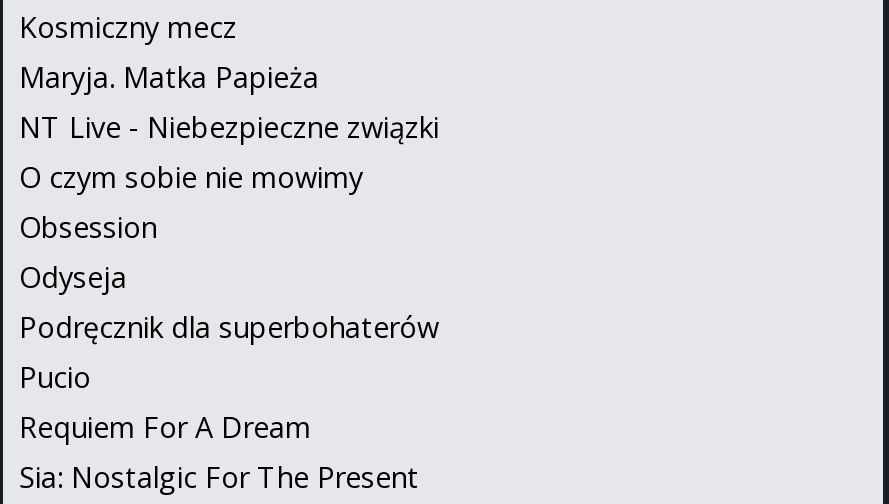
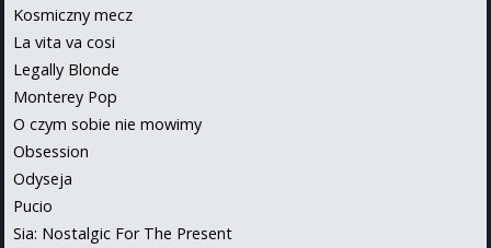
[19,58,439,146] Maryja. Matka Papieża | NT Live - Niebezpieczne związki -> [13,32,119,107] La vita va cosi | Legally Blonde | Monterey Pop
moved [19,158,363,296] -> [13,114,202,189]: O czym sobie nie mowimy | Obsession | Odyseja
[19,308,439,346] Podręcznik dla superbohaterów -> none
[19,408,311,446] Requiem For A Dream -> none

